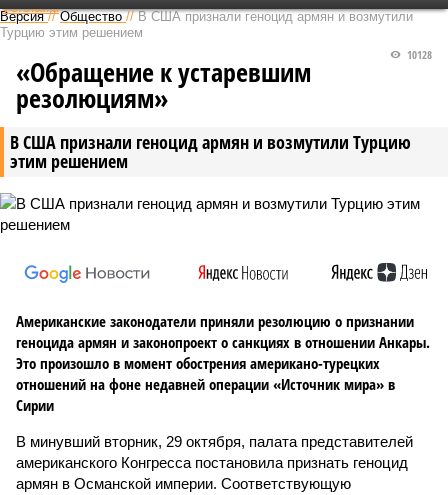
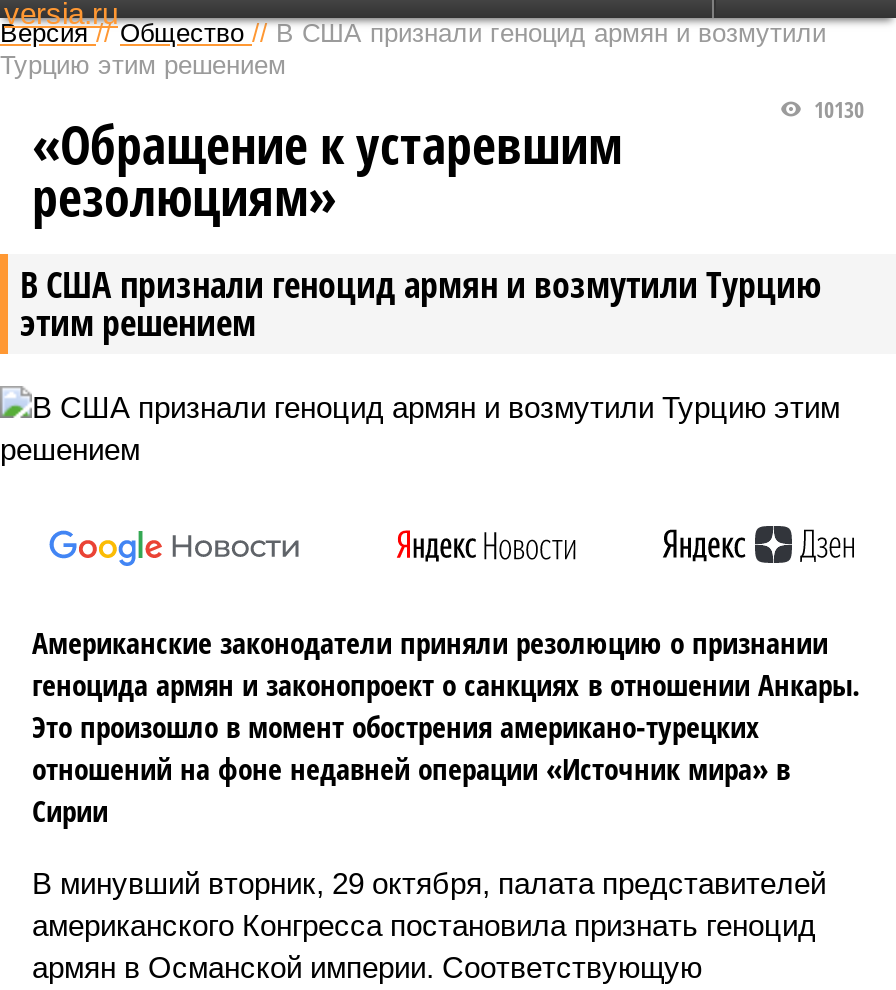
[404,47,432,62] 10128 -> [808,94,864,124] 10130

